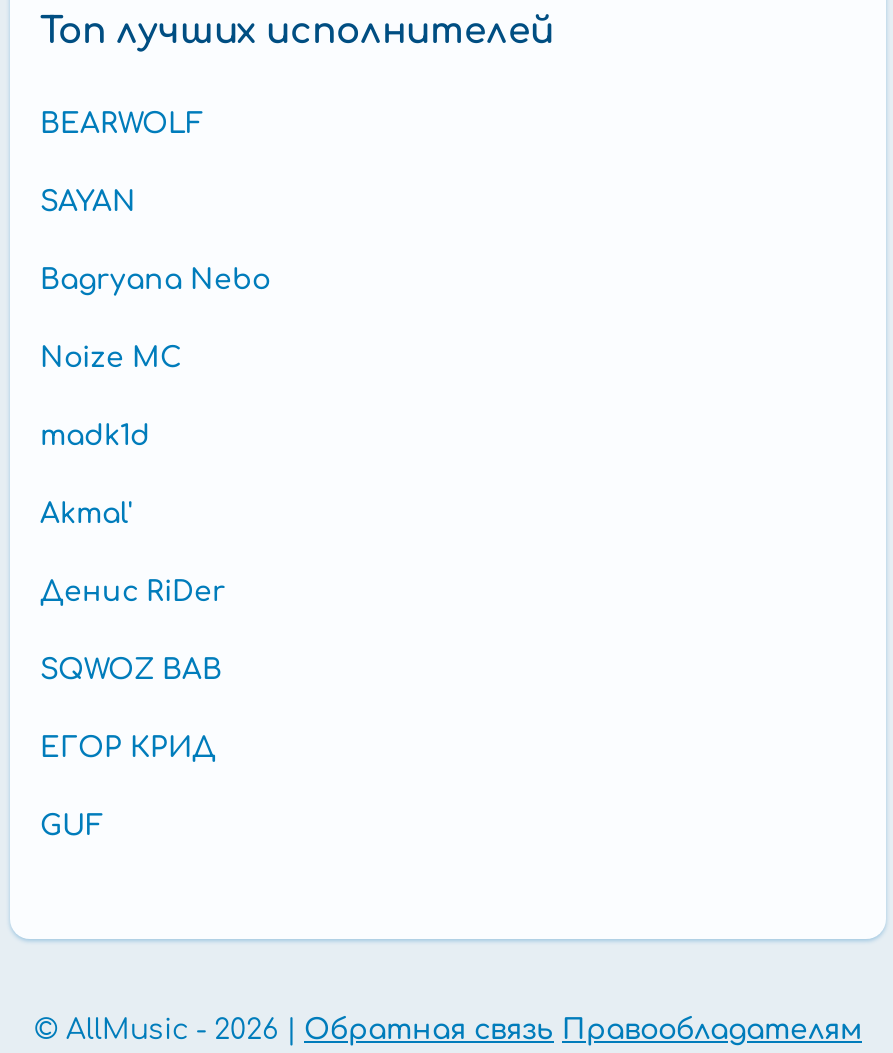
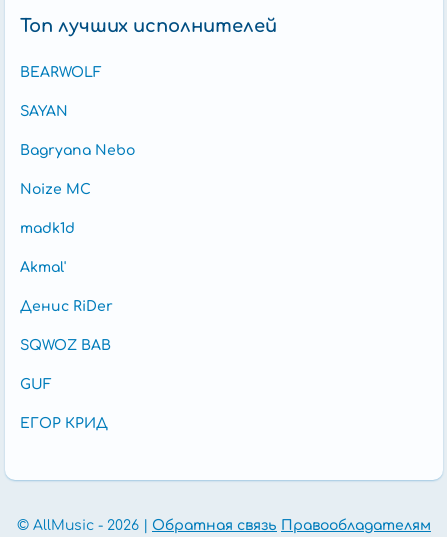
moved [40,733,216,763] -> [20,416,108,431]: ЕГОР КРИД
moved [40,811,104,841] -> [20,377,52,392]: GUF

